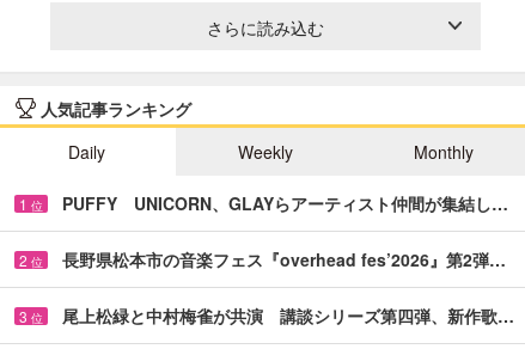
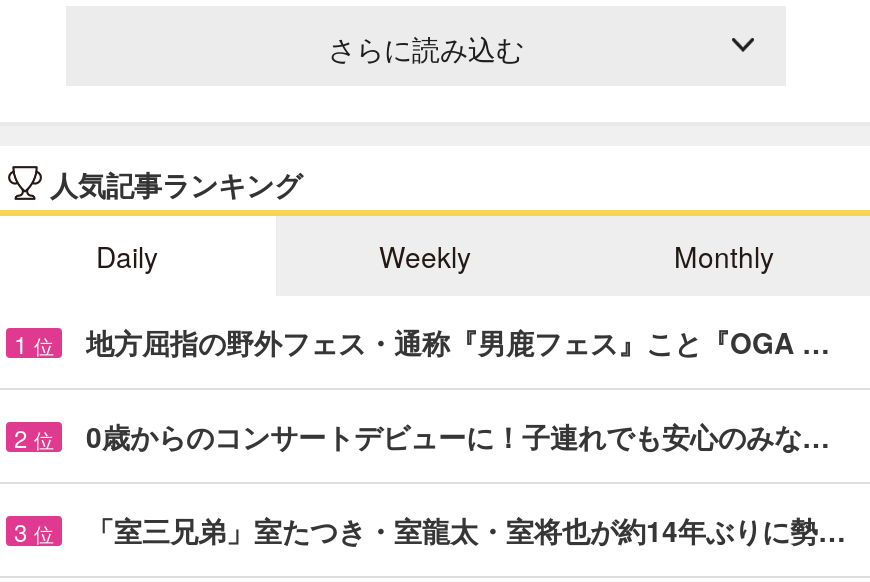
[62,191,508,215] PUFFY UNICORN、GLAYらアーティスト仲間が集結し… -> [86,322,830,362] 地方屈指の野外フェス・通称『男鹿フェス』こと『OGA …
[62,247,506,271] 長野県松本市の音楽フェス『overhead fes’2026』第2弾… -> [86,416,830,456] 0歳からのコンサートデビューに！子連れでも安心のみな…
[62,303,514,327] 尾上松緑と中村梅雀が共演 講談シリーズ第四弾、新作歌… -> [86,510,846,550] 「室三兄弟」室たつき・室龍太・室将也が約14年ぶりに勢…

